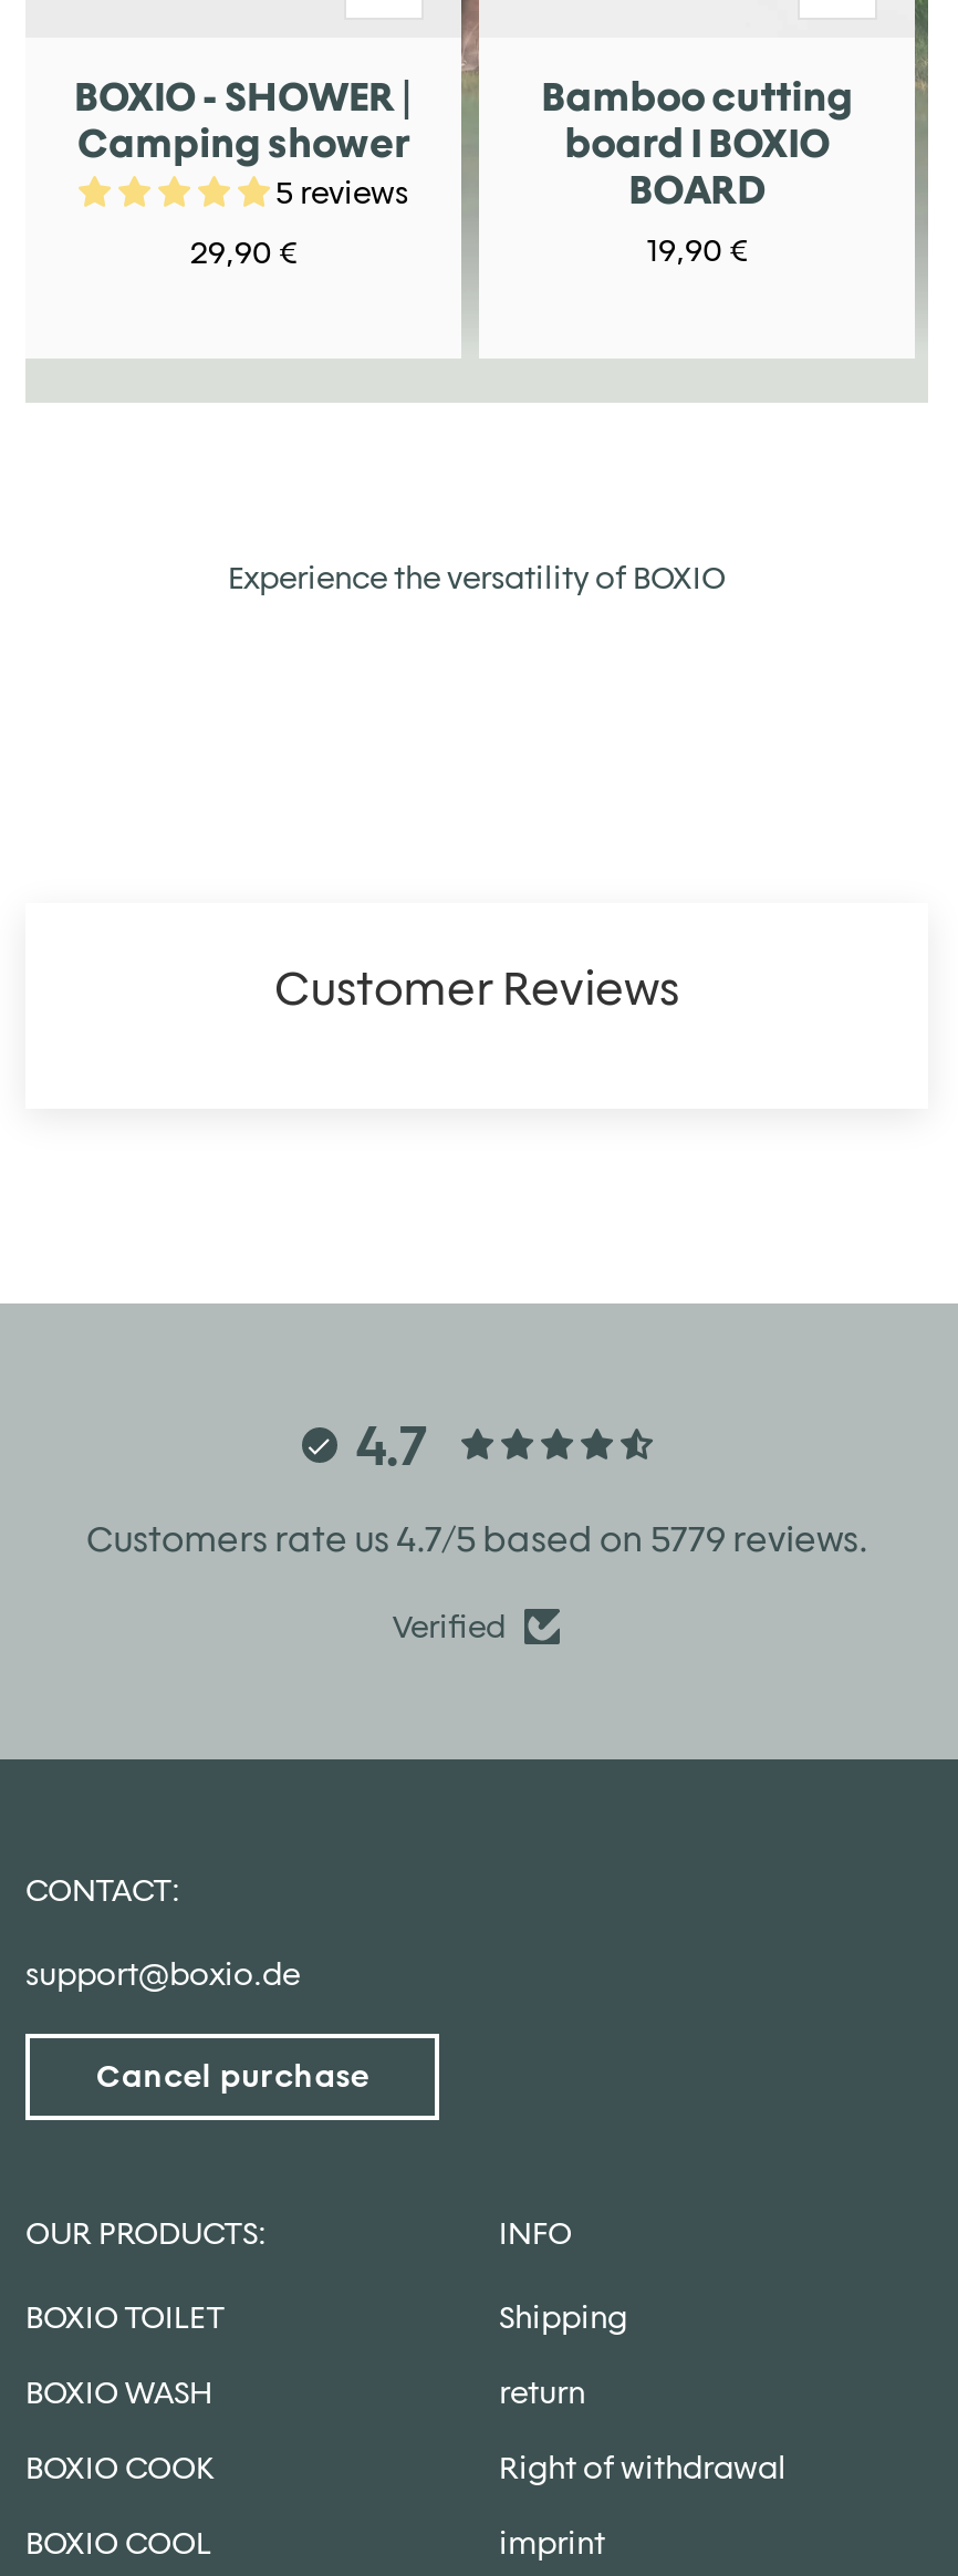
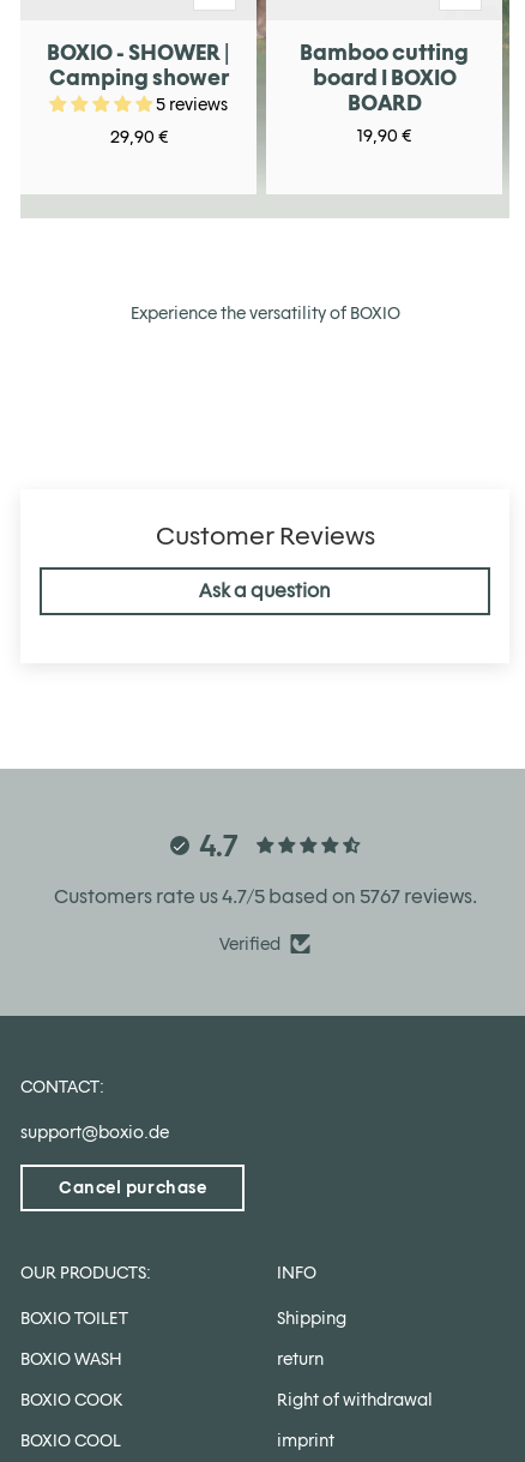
none -> [199,579,331,602] Ask a question
[86,1518,867,1560] Customers rate us 4.7/5 based on 5779 reviews. -> [53,885,476,908] Customers rate us 4.7/5 based on 5767 reviews.

